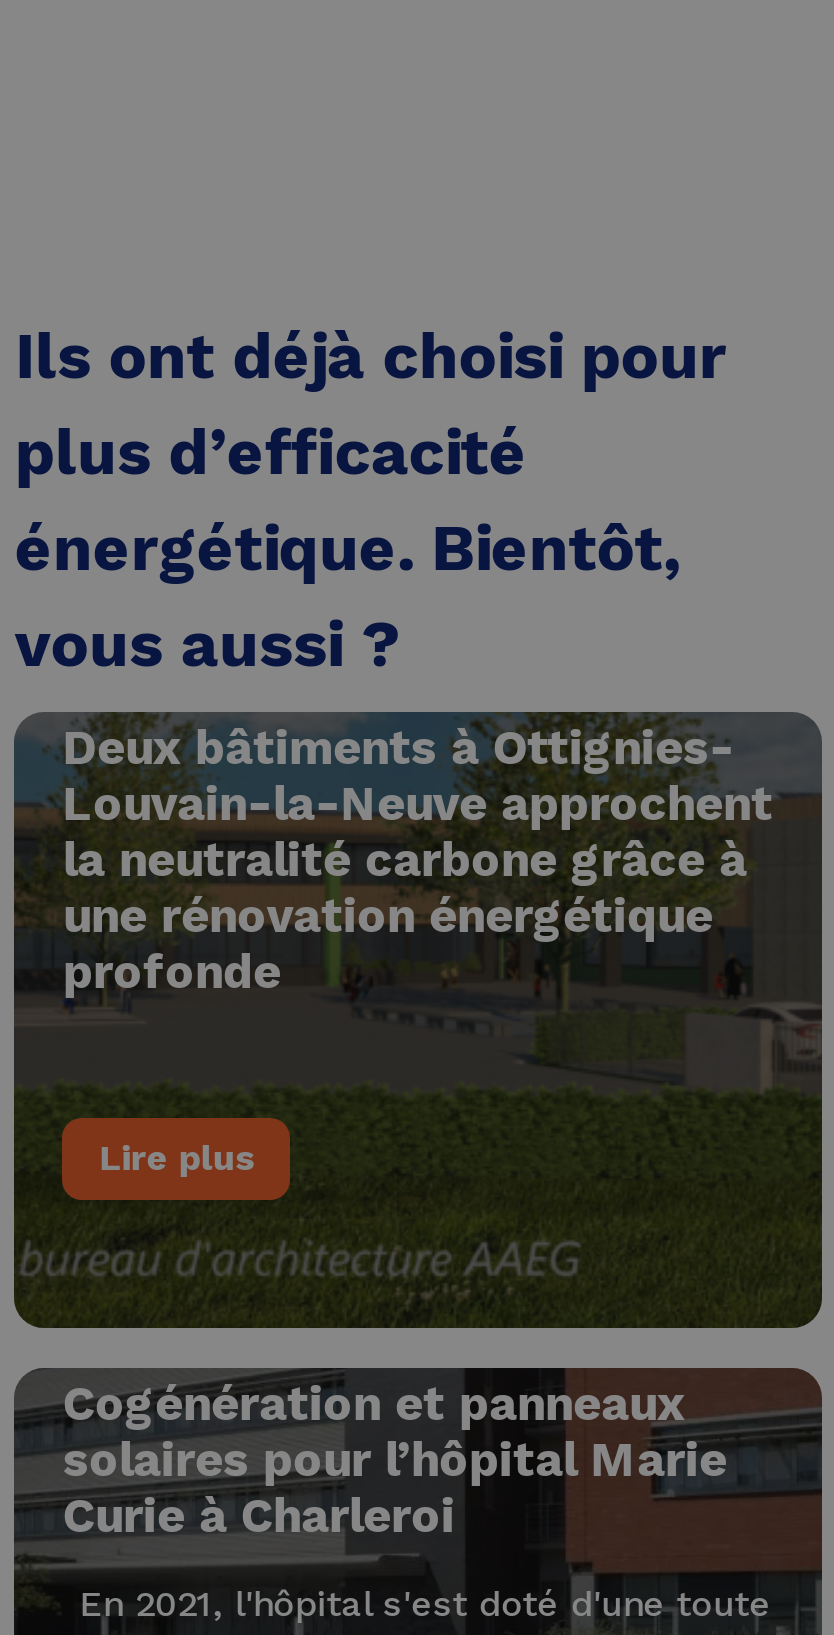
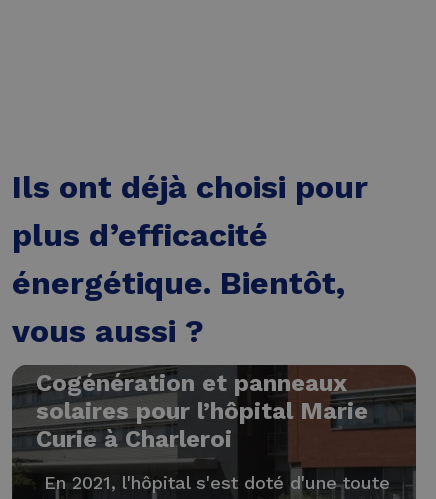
[14,712,824,1330] [image] | Deux bâtiments à Ottignies- | Louvain-la-Neuve approchent | la neutralité carbone grâce à | une rénovation énergétique | profonde | Lire plus -> none

